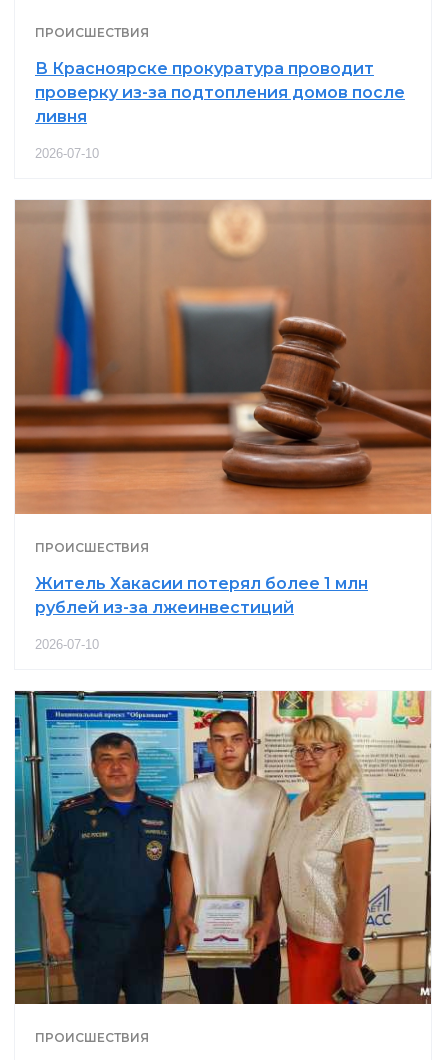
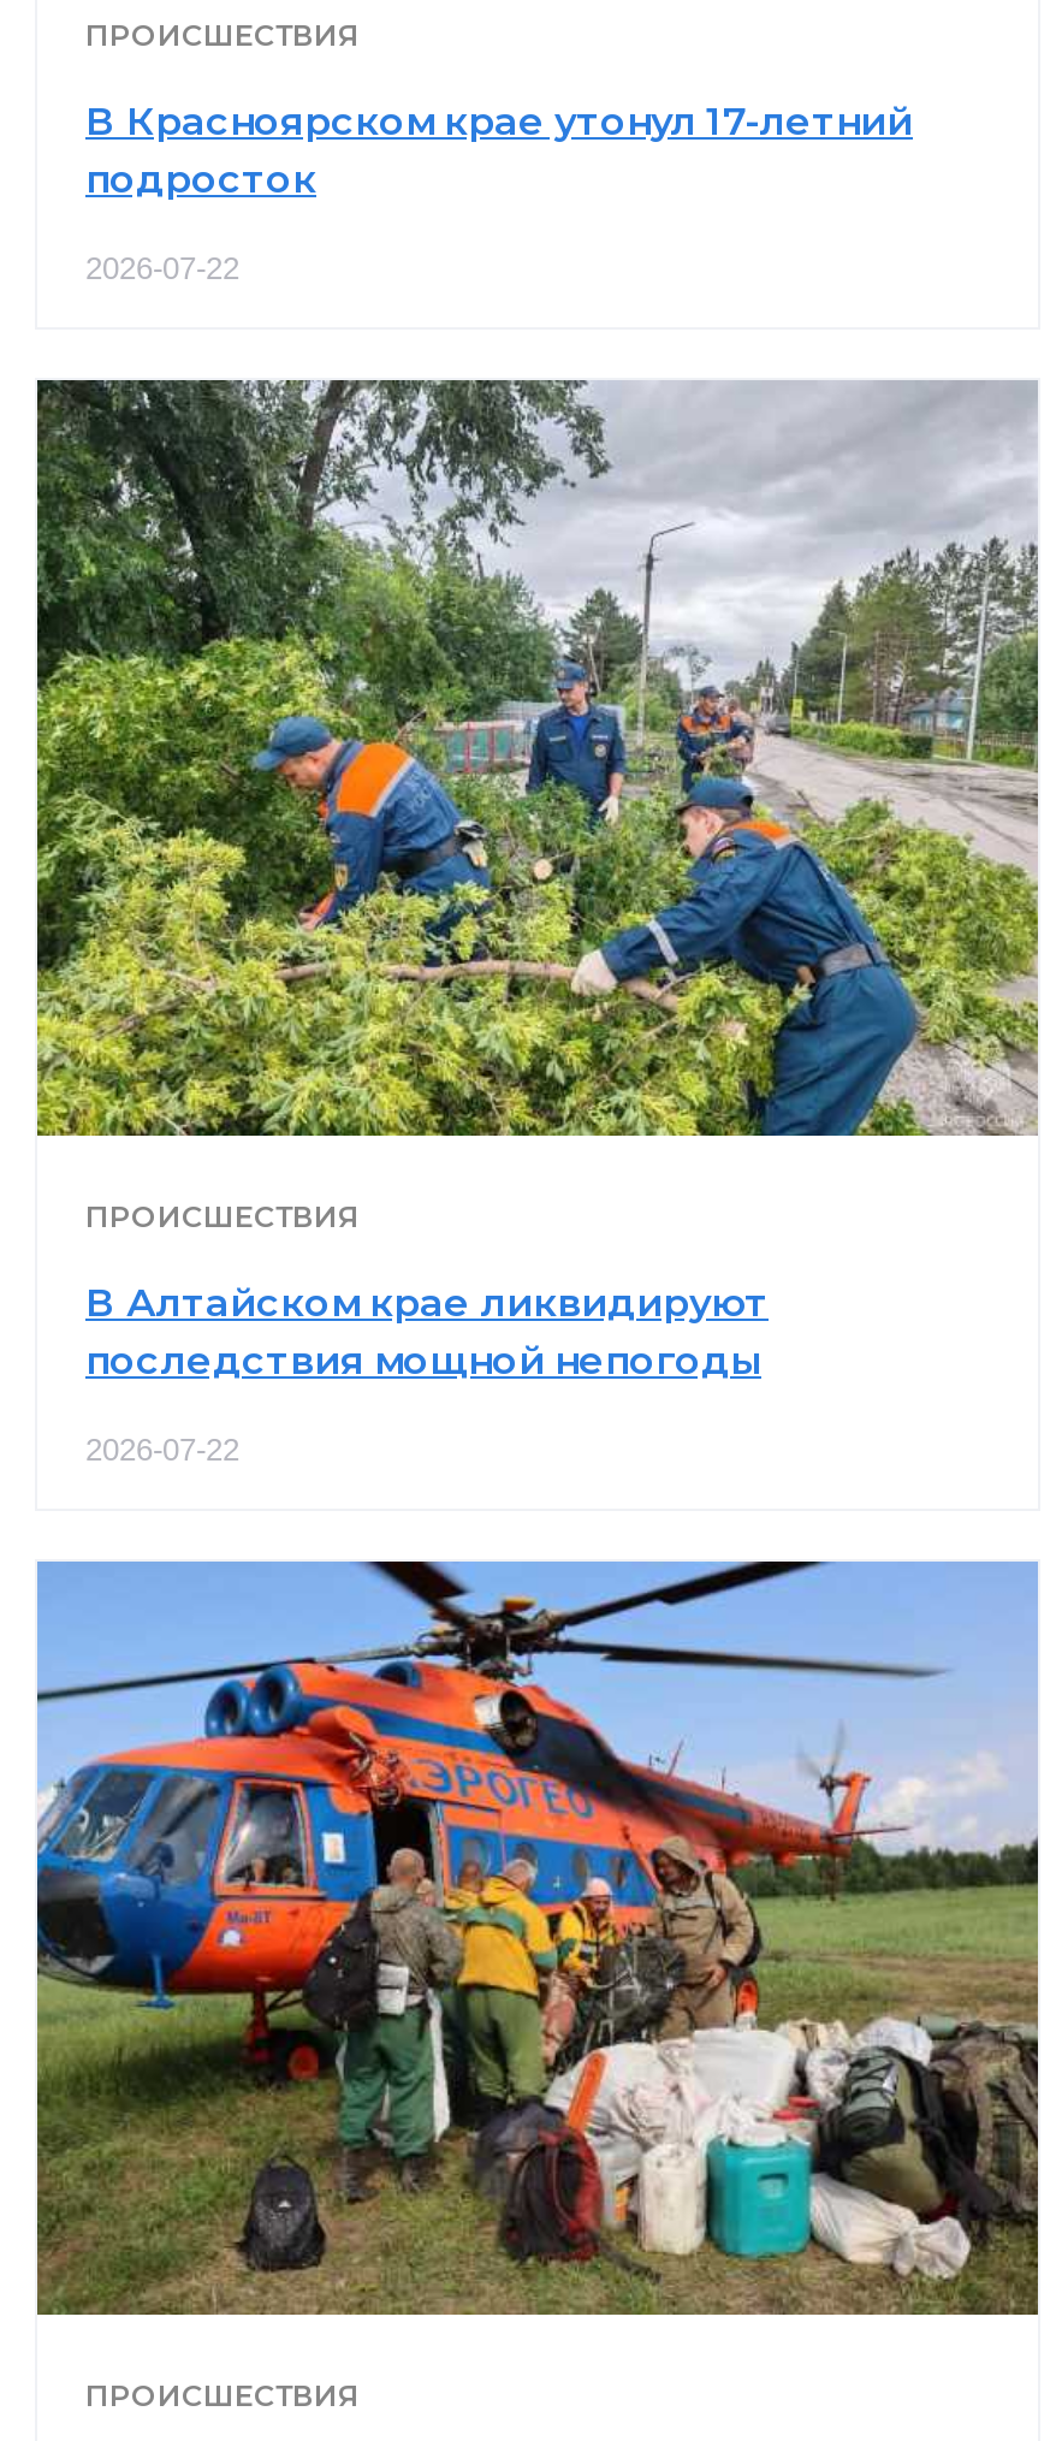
[35,59,405,126] В Красноярске прокуратура проводит | проверку из-за подтопления домов после | ливня -> [85,99,913,203] В Красноярском крае утонул 17-летний | подросток
[35,146,99,161] 2026-07-10 -> [85,251,239,287] 2026-07-22
[14,200,432,515] [image] -> [35,378,1040,1138] [image]
[35,574,368,617] Житель Хакасии потерял более 1 млн | рублей из-за лжеинвестиций -> [85,1280,769,1383] В Алтайском крае ликвидируют | последствия мощной непогоды
[35,637,99,652] 2026-07-10 -> [85,1431,239,1467] 2026-07-22
[14,690,432,1005] [image] -> [35,1559,1040,2317] [image]

